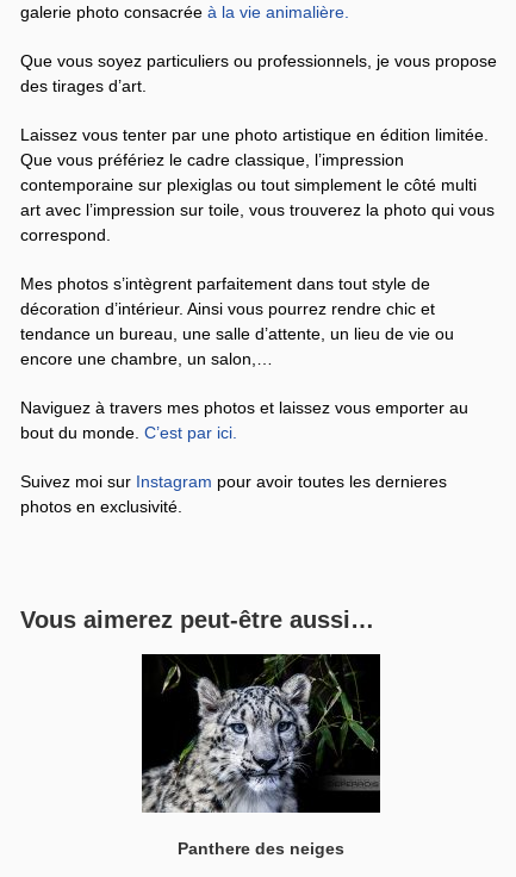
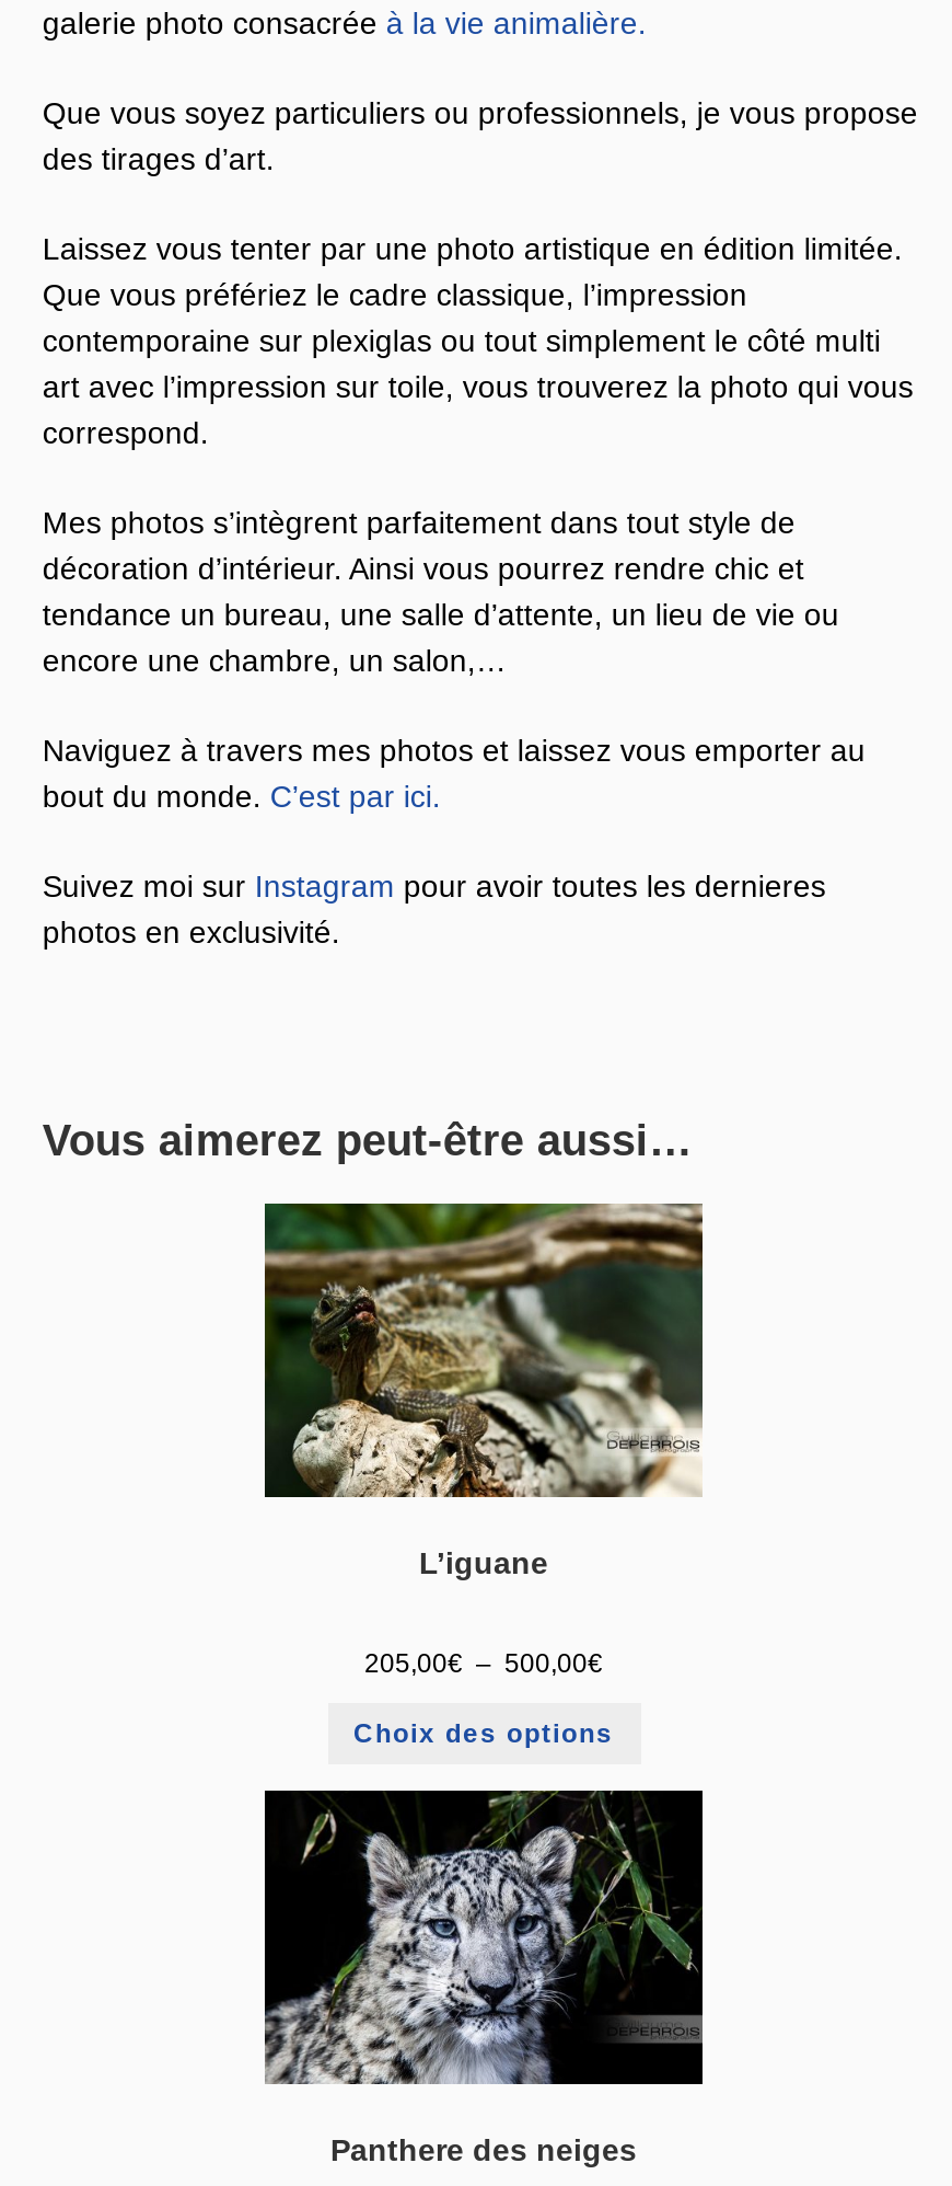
none -> [263,1200,705,1748] [image] | L’iguane | 205,00€ – 500,00€ | Choix des options

